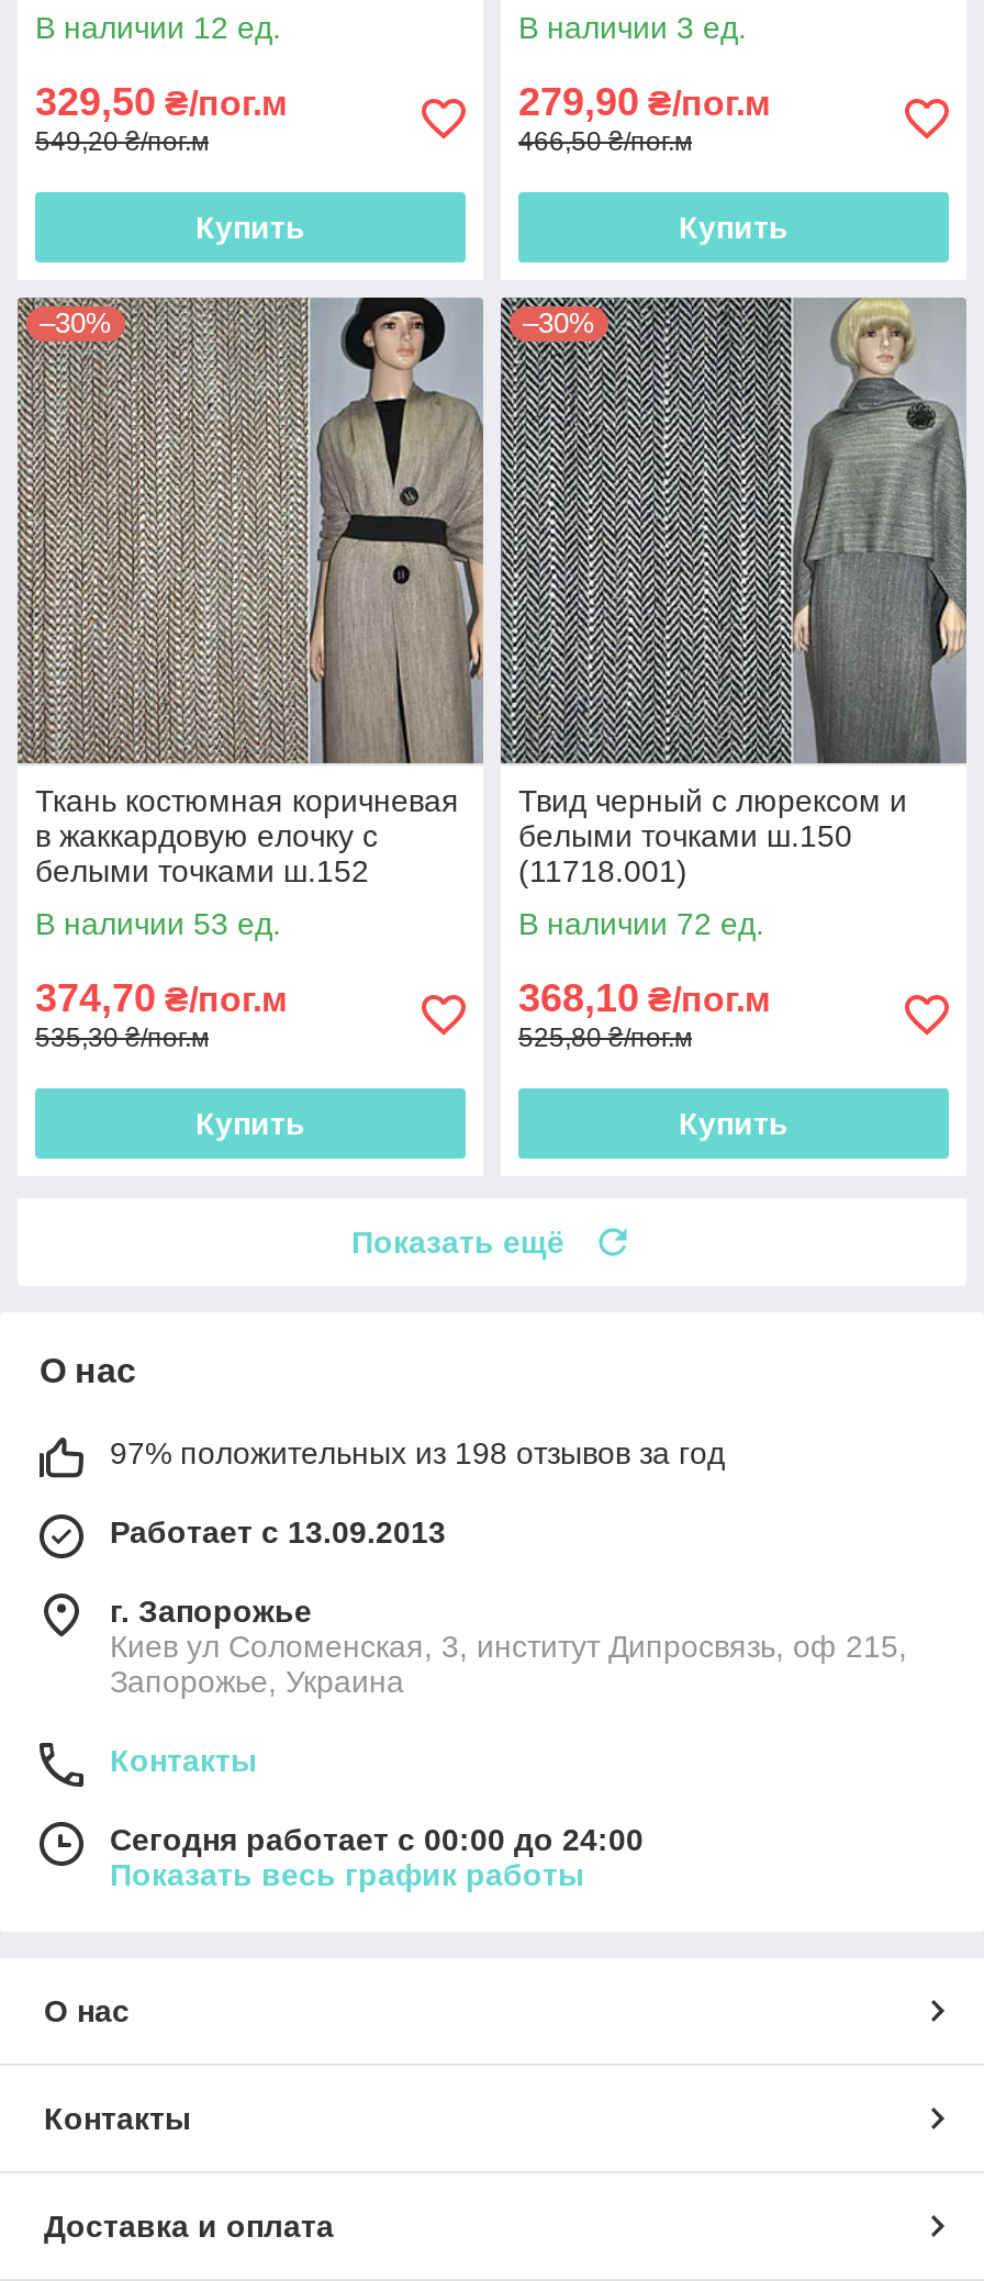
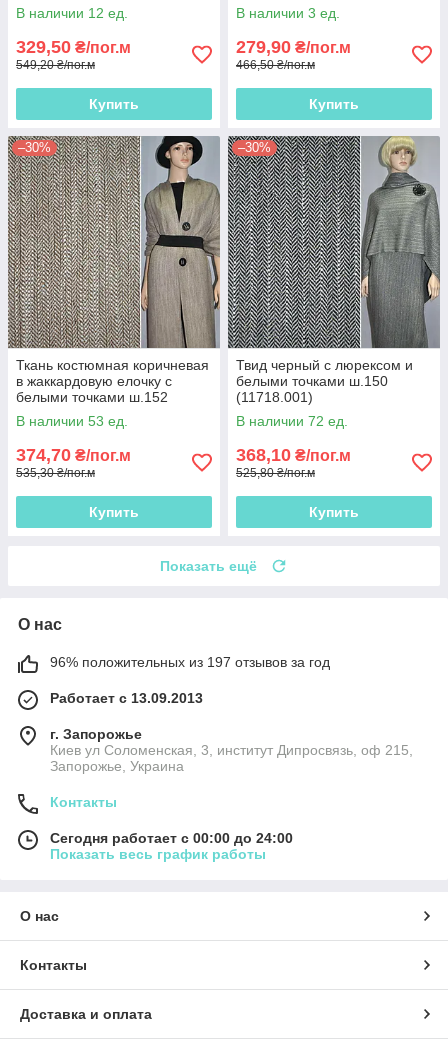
[110,1436,725,1471] 97% положительных из 198 отзывов за год -> [50,654,330,670] 96% положительных из 197 отзывов за год

